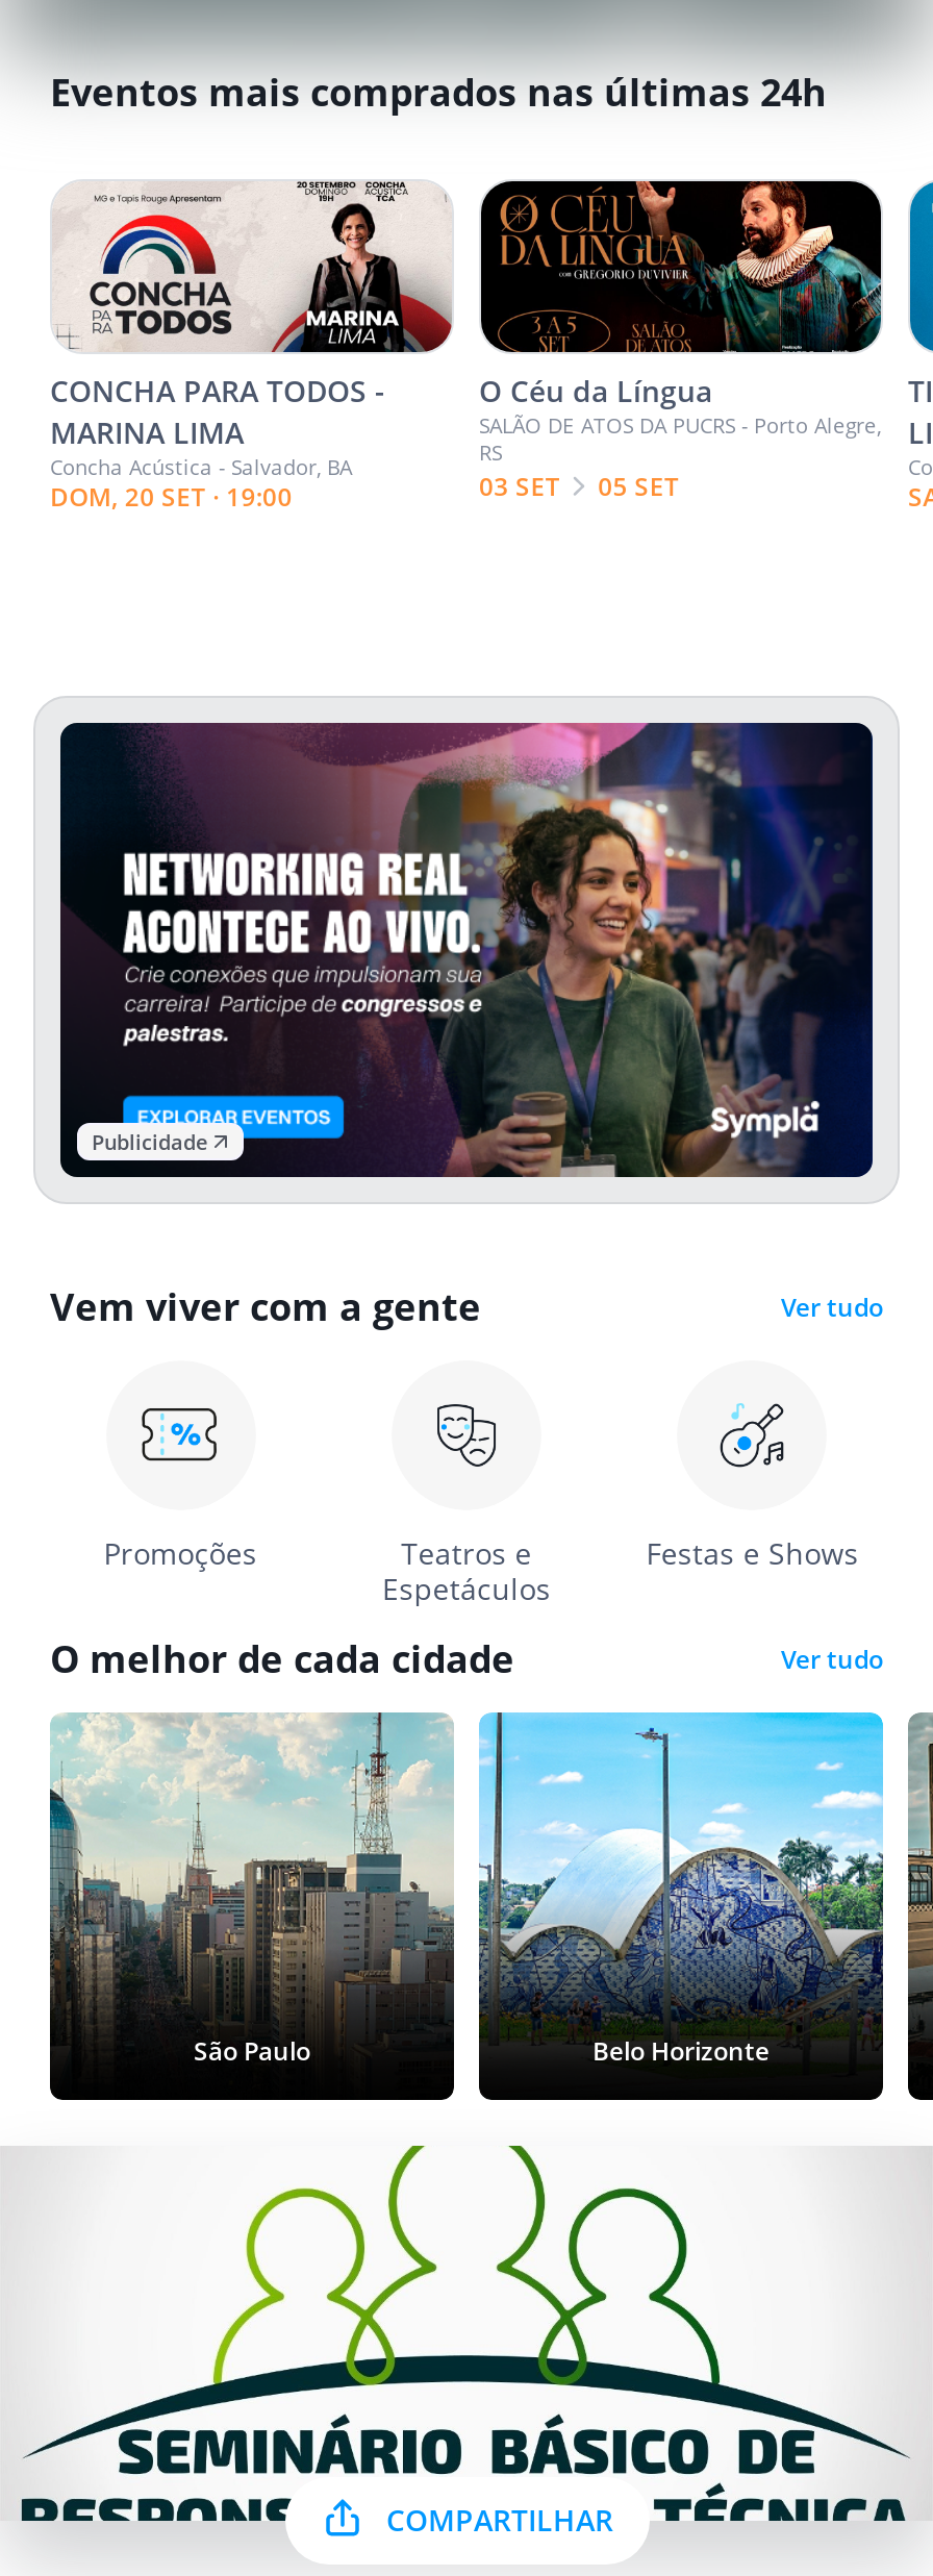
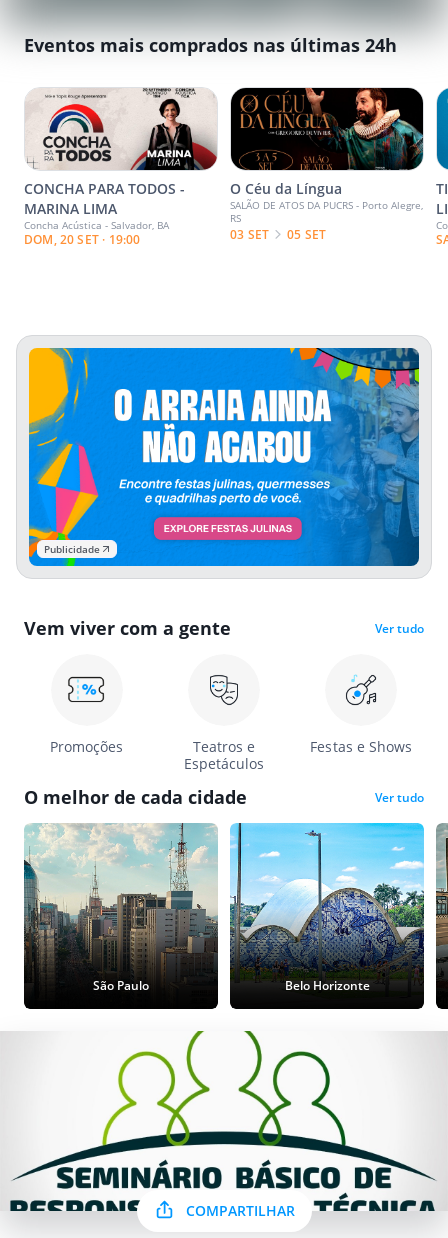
[58,721,875,1179] [image] -> [28,347,420,567] [image]

